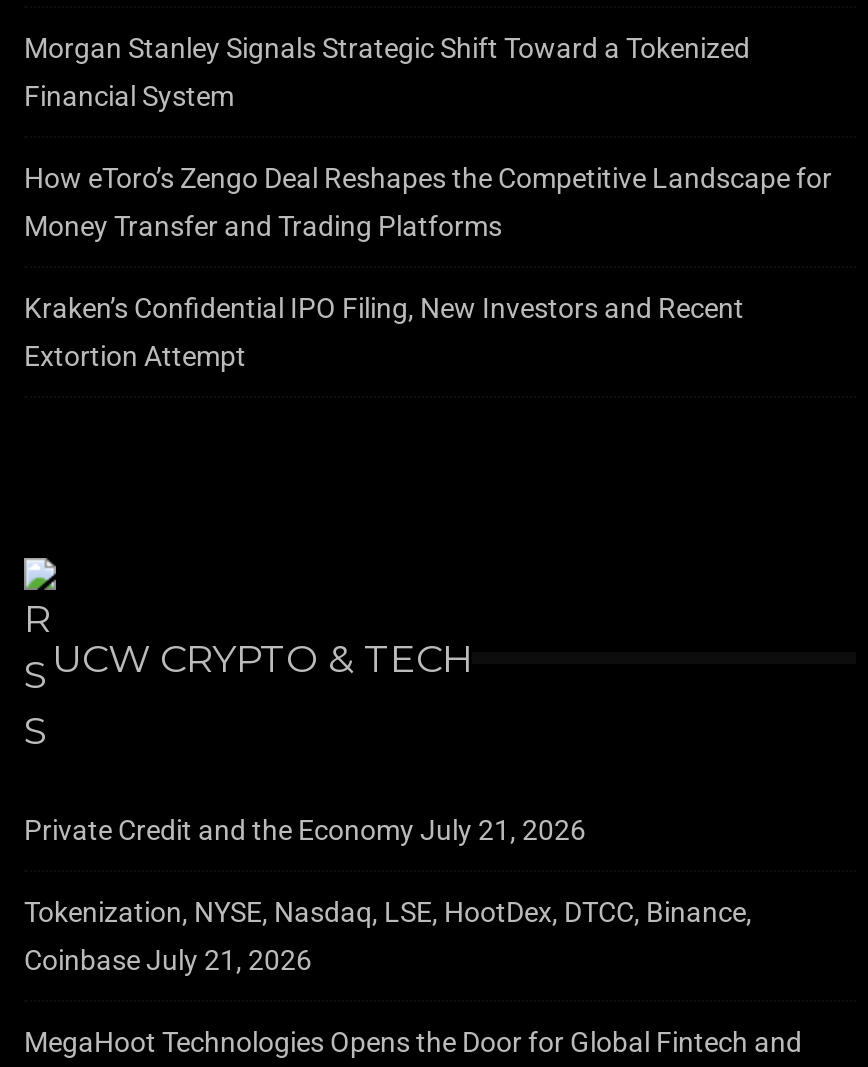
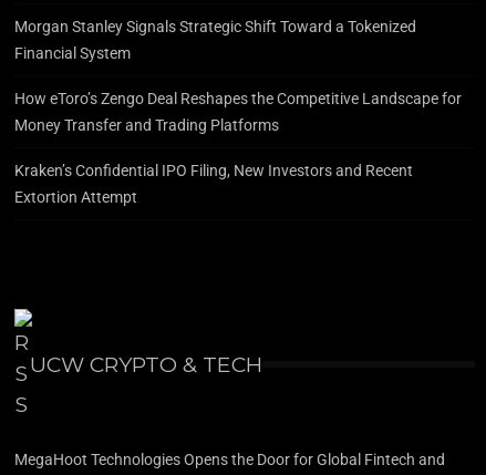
[24,814,752,976] Private Credit and the Economy July 21, 2026 | Tokenization, NYSE, Nasdaq, LSE, HootDex, DTCC, Binance, | Coinbase July 21, 2026 -> none

